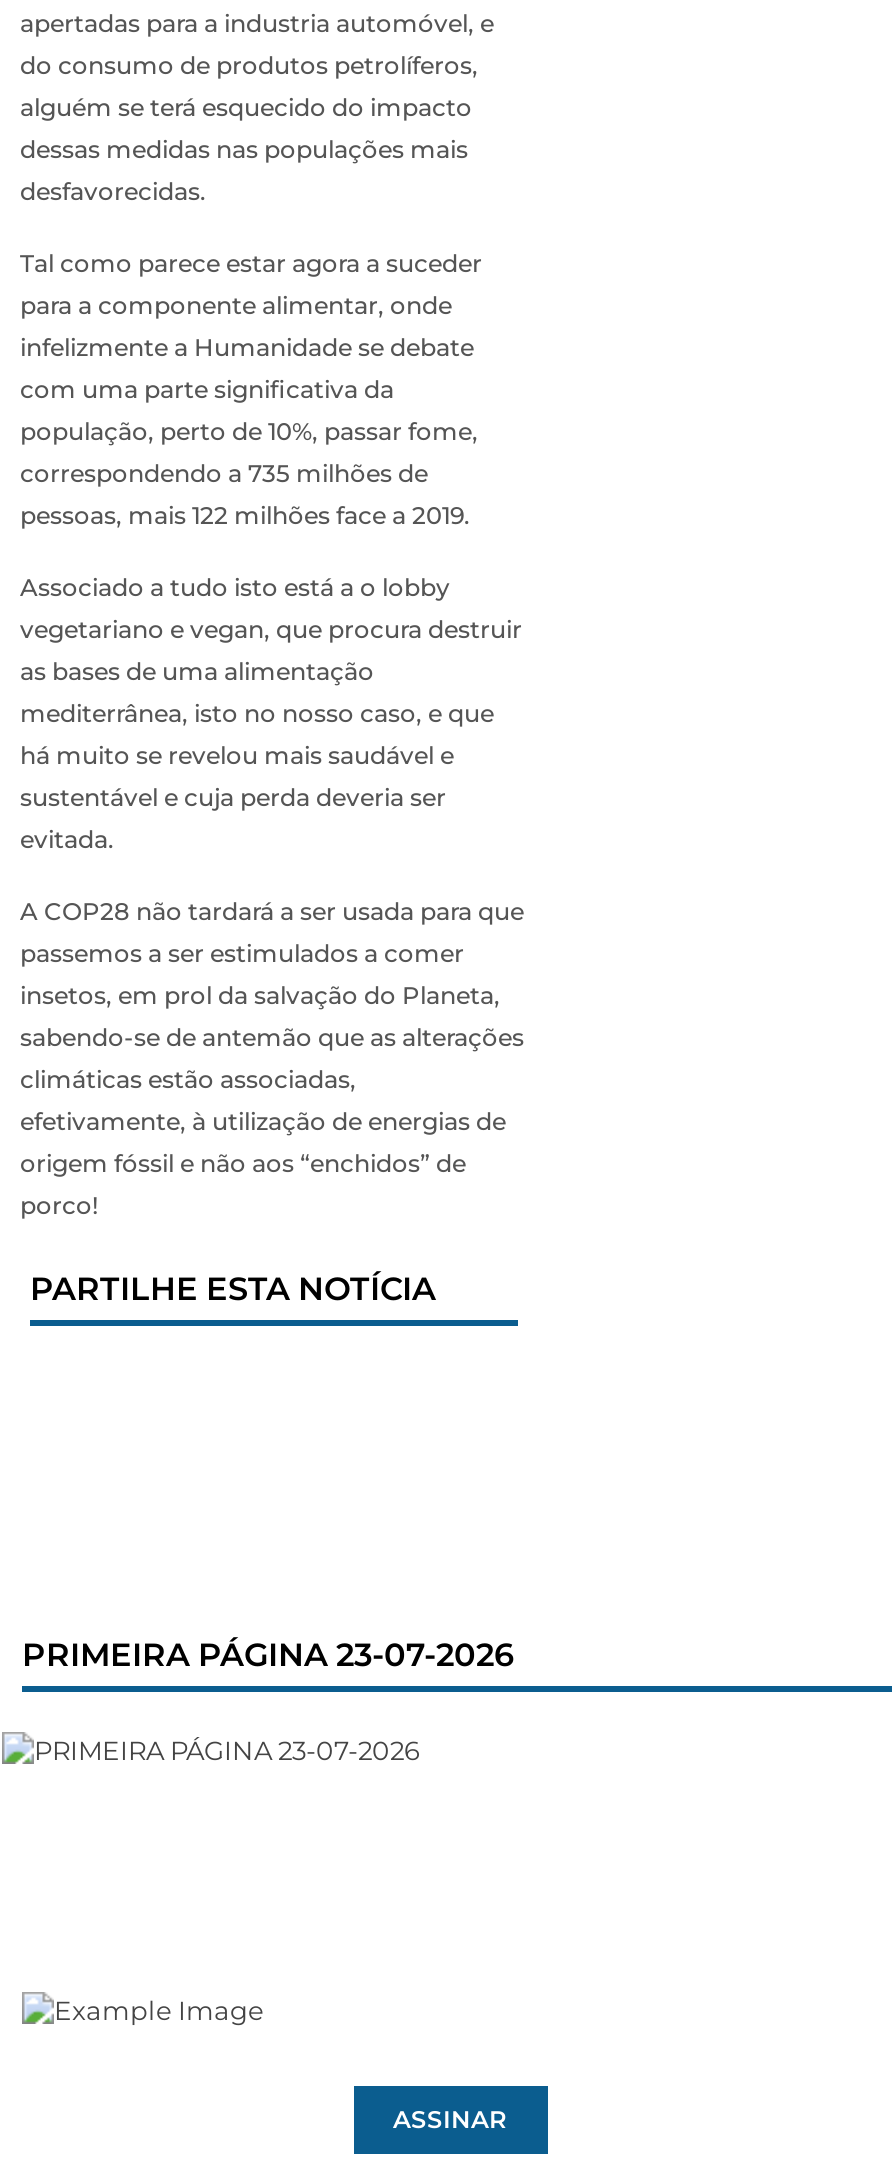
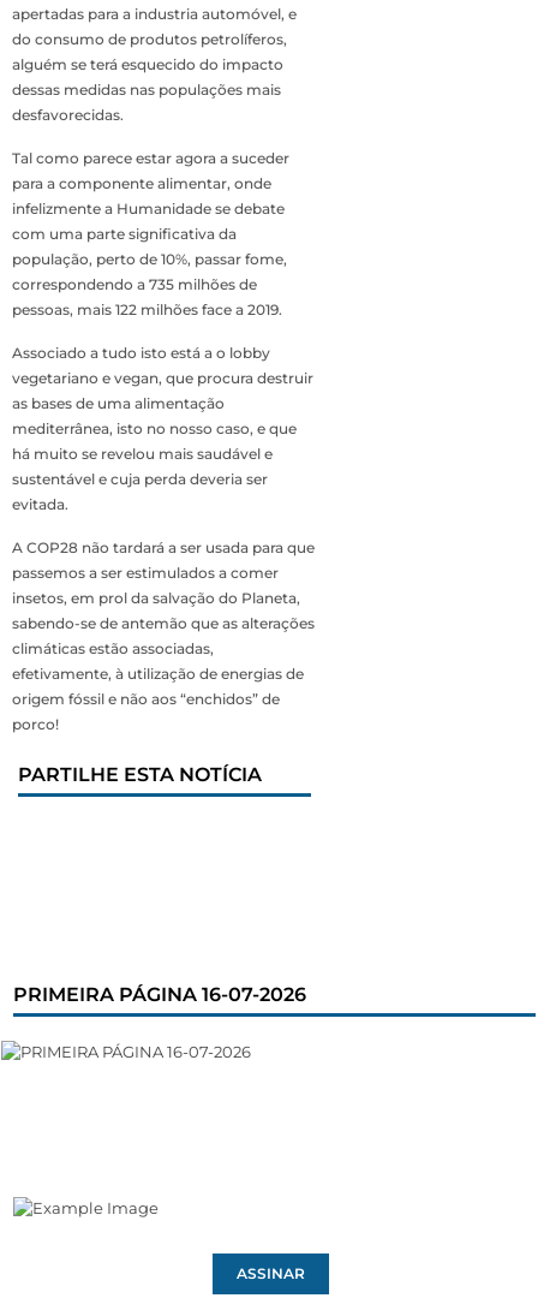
[22,1636,514,1674] PRIMEIRA PÁGINA 23-07-2026 -> [13,983,306,1006] PRIMEIRA PÁGINA 16-07-2026

